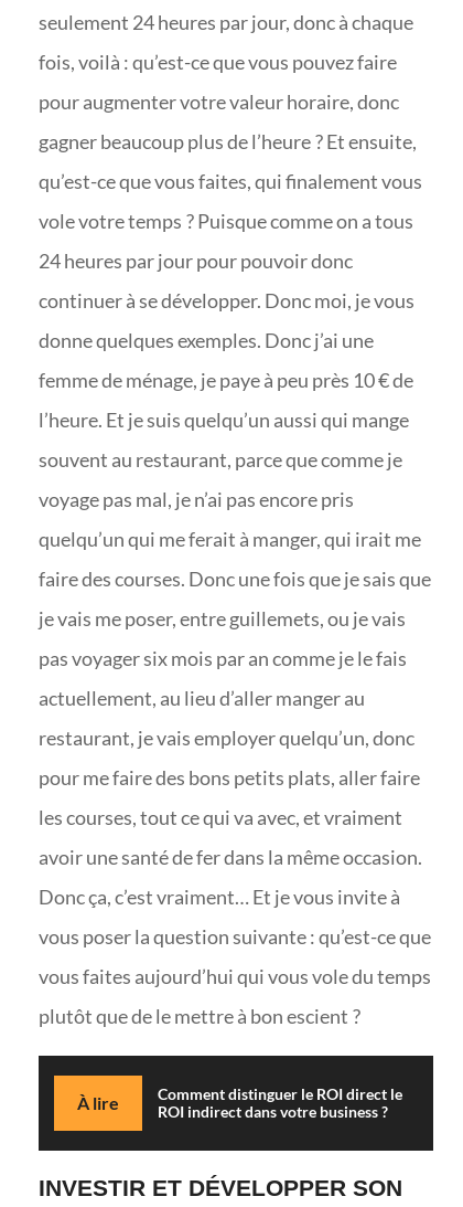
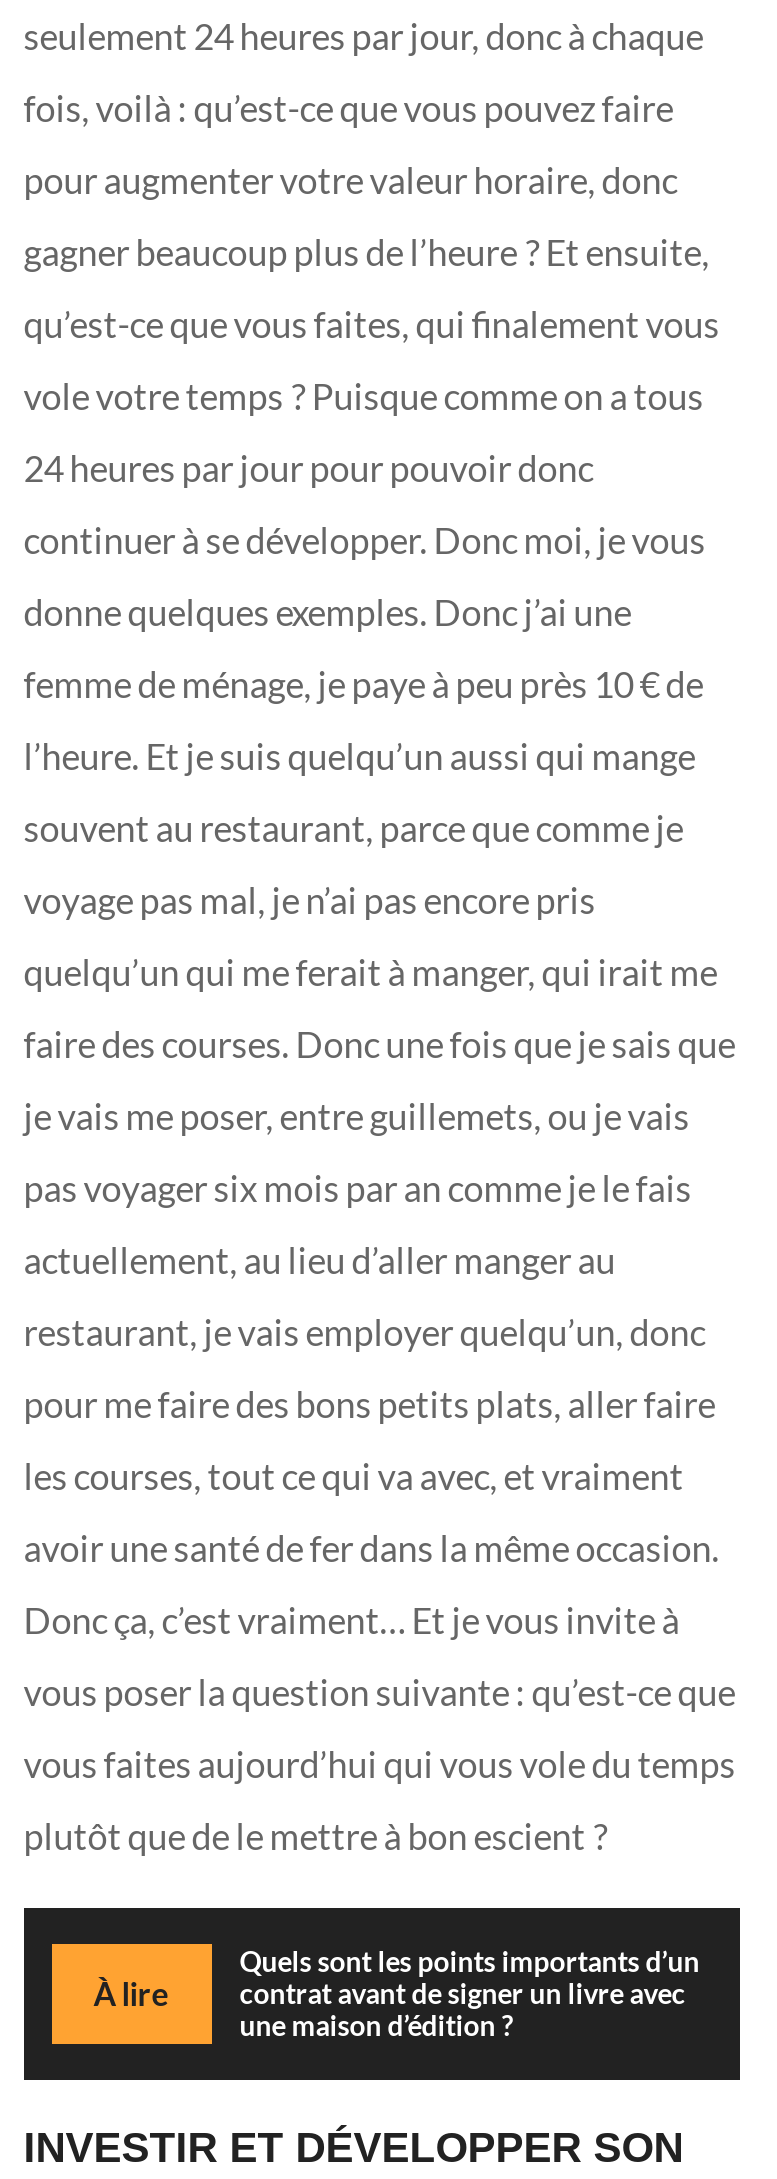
[157,1084,402,1121] Comment distinguer le ROI direct le | ROI indirect dans votre business ? -> [240,1944,700,2042] Quels sont les points importants d’un | contrat avant de signer un livre avec | une maison d’édition ?

